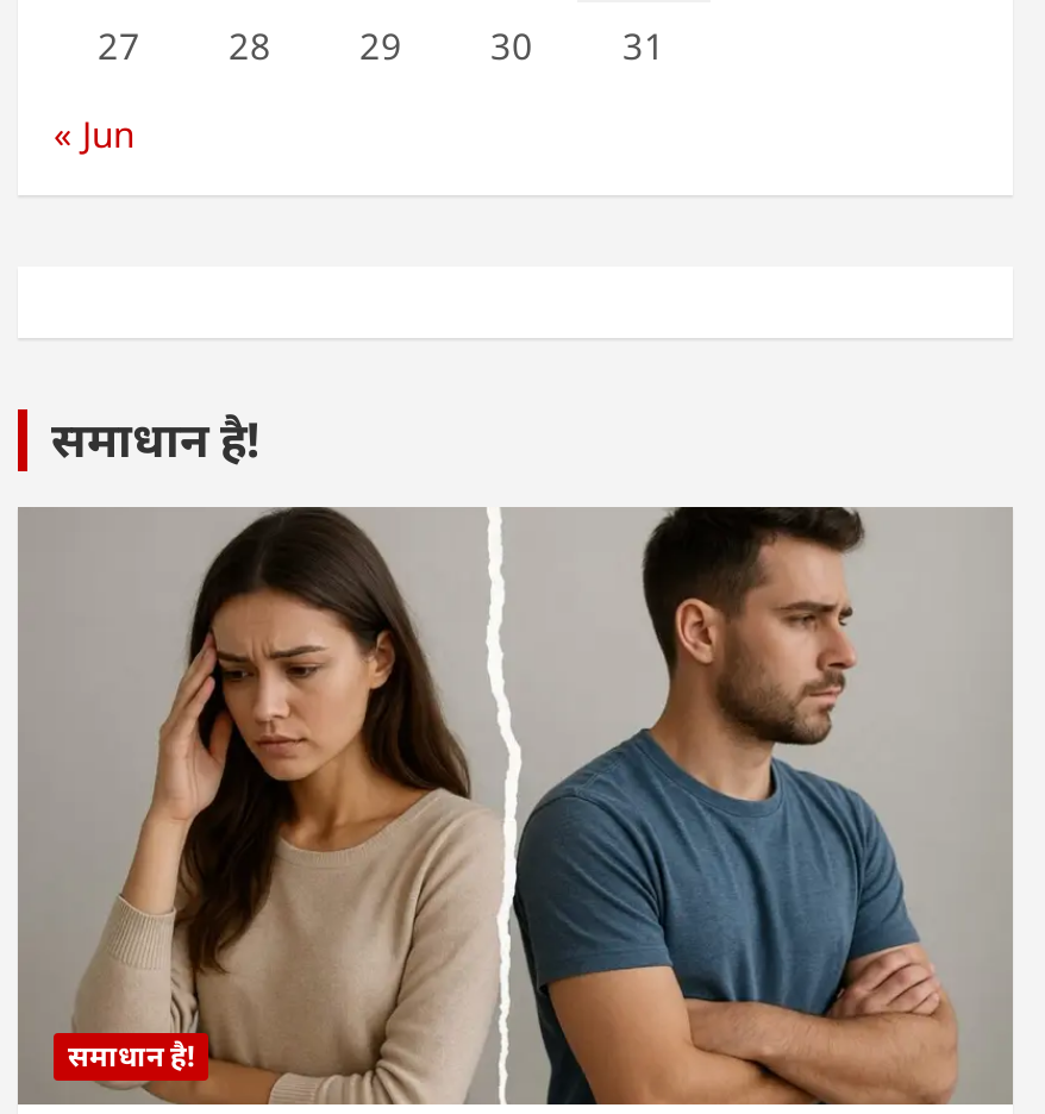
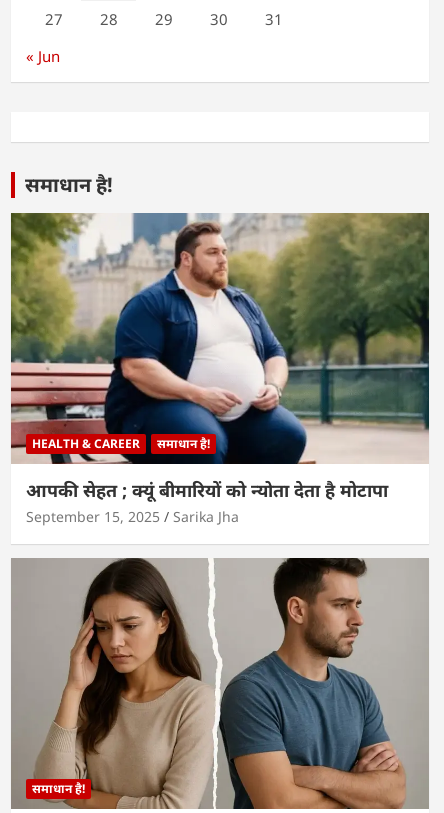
none -> [11,212,429,526] [image] | HEALTH & CAREER | समाधान है! | आपकी सेहत ; क्यूं बीमारियों को न्योता देता है मोटापा | September 15, 2025 | Sarika Jha

